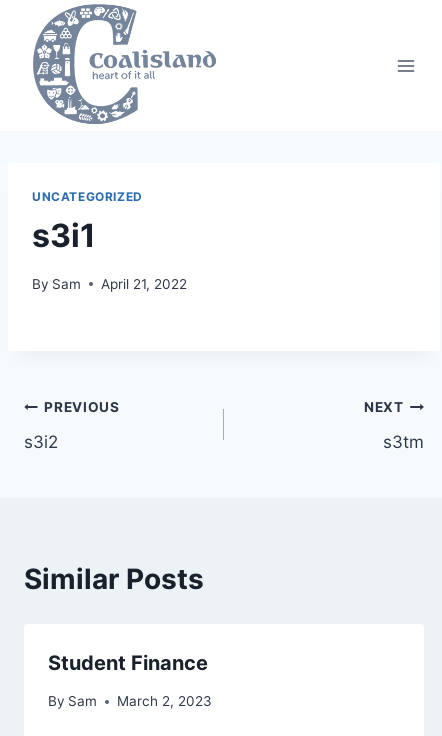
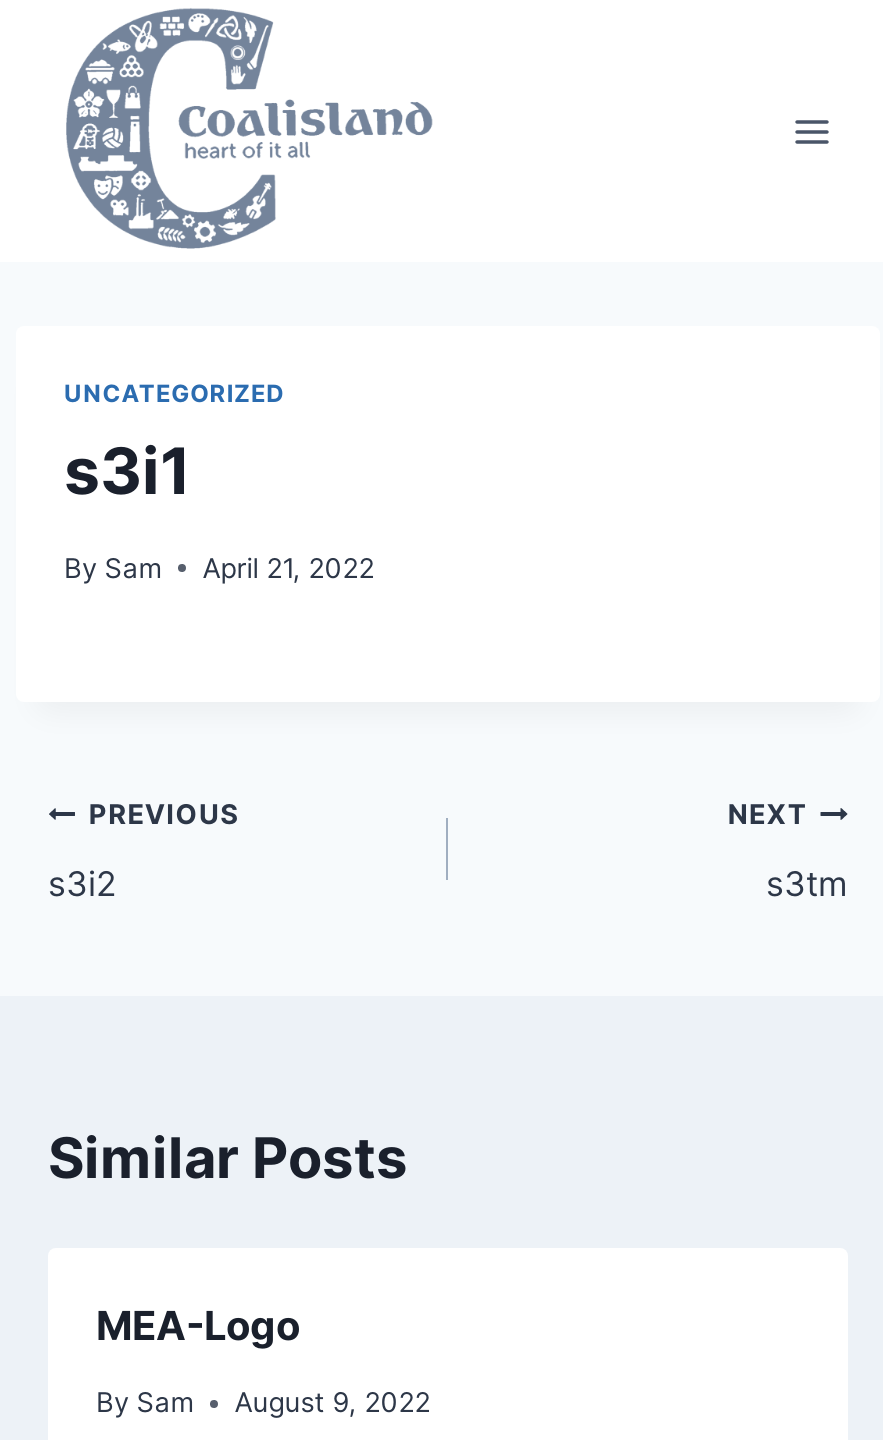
[48,651,208,675] Student Finance -> [96,1301,300,1349] MEA-Logo
[48,693,212,709] By Sam March 2, 2023 -> [96,1386,430,1418] By Sam August 9, 2022

